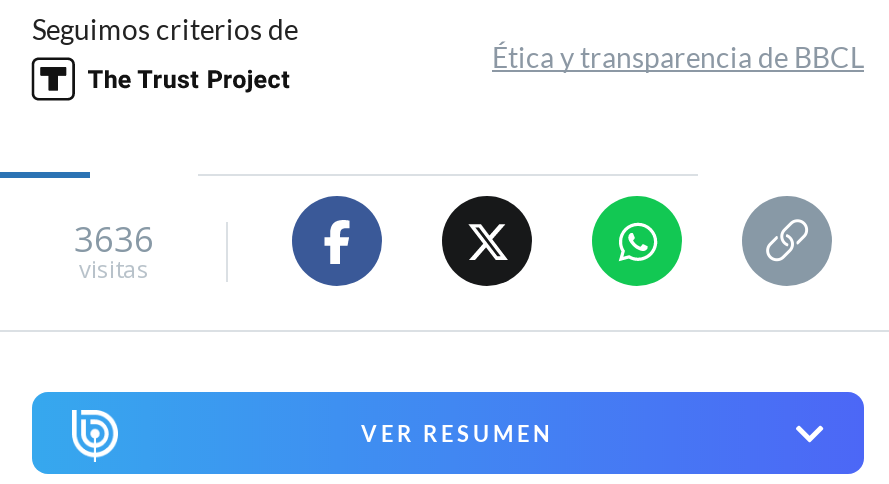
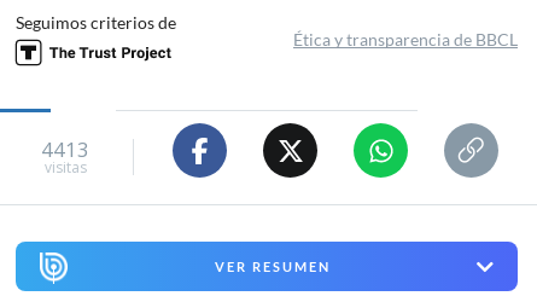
[74,216,154,262] 3636 -> [41,135,89,163] 4413

